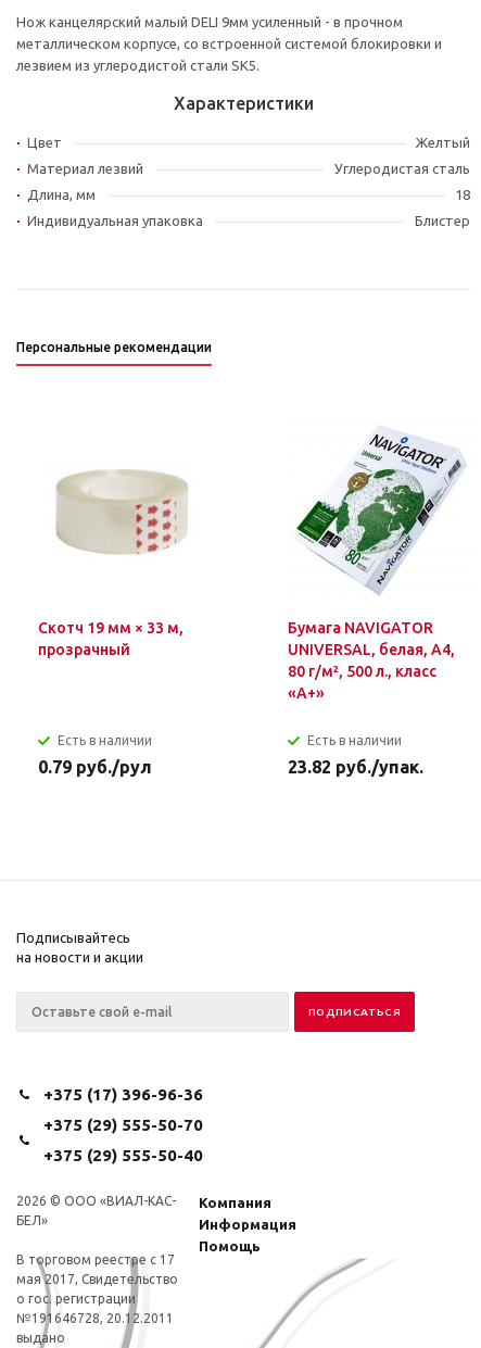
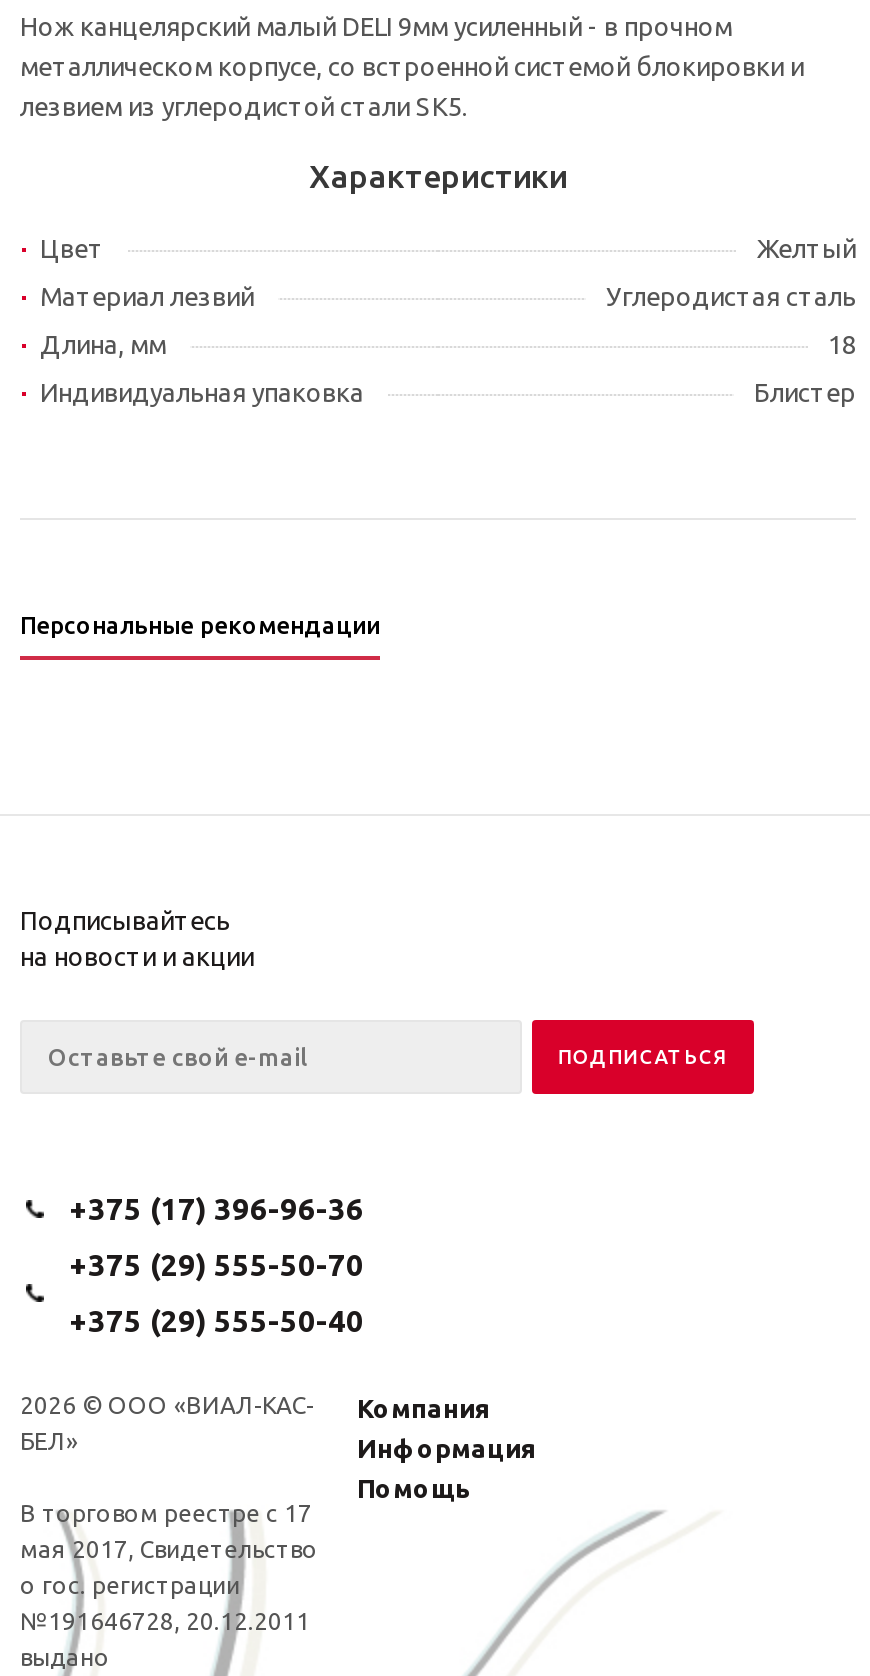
[288,431,467,777] [image] | Бумага NAVIGATOR | UNIVERSAL, белая, А4, | 80 г/м², 500 л., класс | «А+» | Есть в наличии | 23.82 руб./упак. -> none
[55,469,188,555] [image] -> none
[38,619,183,658] Скотч 19 мм × 33 м, | прозрачный -> none
[38,733,152,777] Есть в наличии | 0.79 руб./рул -> none

